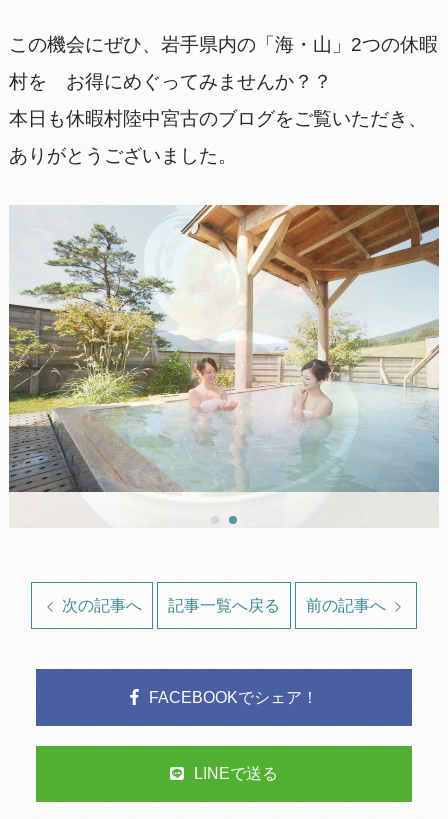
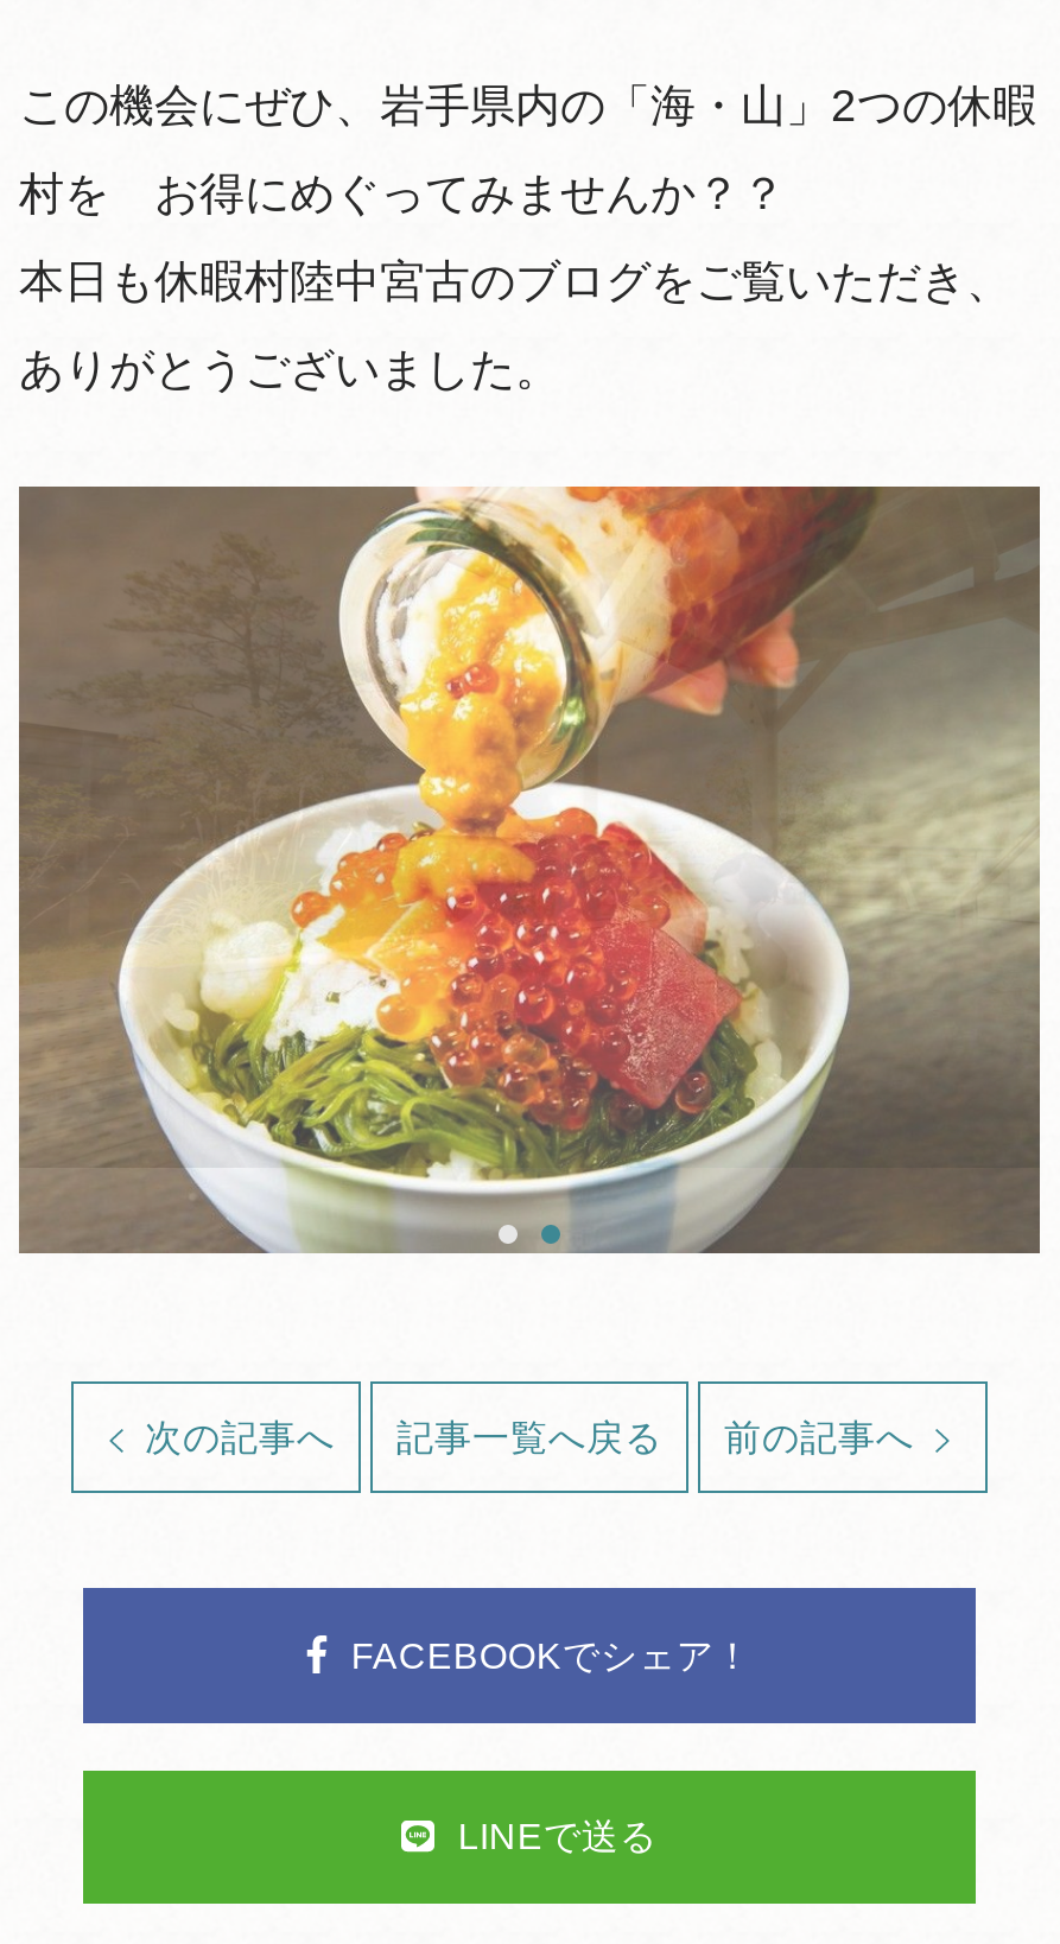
[9,204,440,528] [image] -> [17,484,1042,1256] [image]

